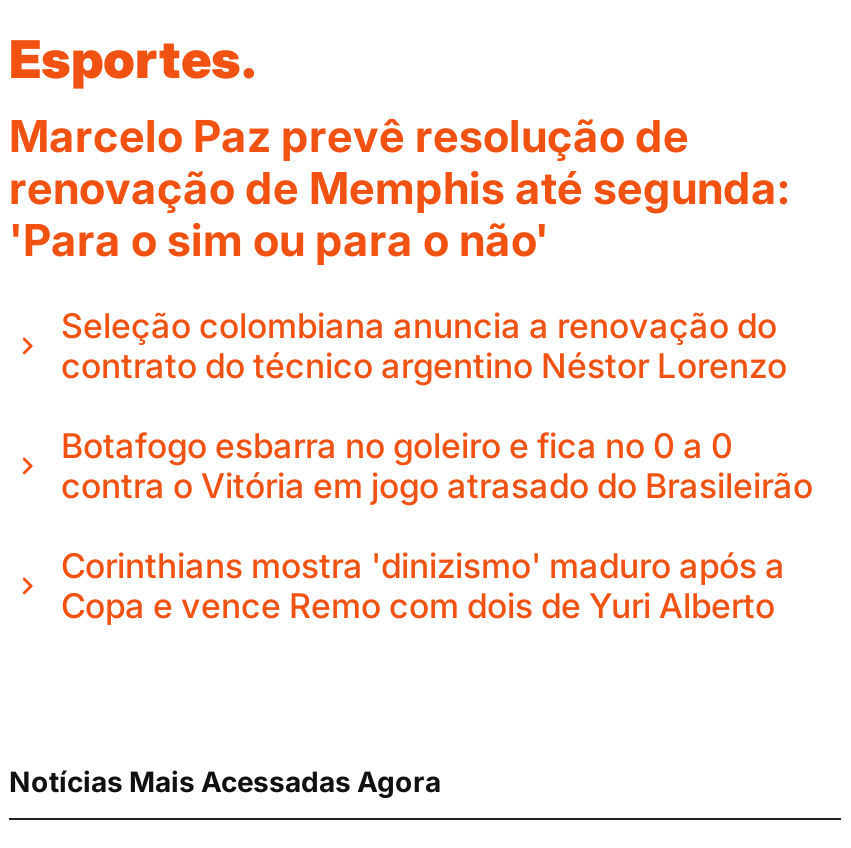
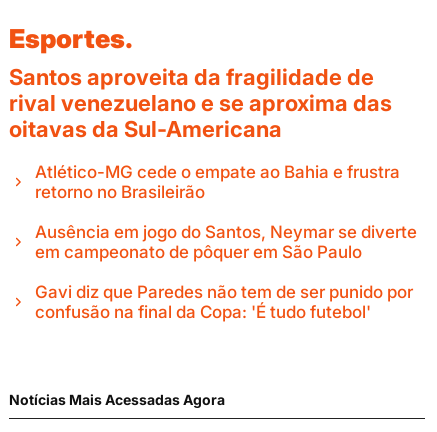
[9,109,789,265] Marcelo Paz prevê resolução de | renovação de Memphis até segunda: | 'Para o sim ou para o não' -> [9,64,392,142] Santos aproveita da fragilidade de | rival venezuelano e se aproxima das | oitavas da Sul-Americana
[61,305,787,385] Seleção colombiana anuncia a renovação do | contrato do técnico argentino Néstor Lorenzo -> [35,162,400,202] Atlético-MG cede o empate ao Bahia e frustra | retorno no Brasileirão
[61,425,813,505] Botafogo esbarra no goleiro e fica no 0 a 0 | contra o Vitória em jogo atrasado do Brasileirão -> [35,222,417,262] Ausência em jogo do Santos, Neymar se diverte | em campeonato de pôquer em São Paulo
[61,545,785,625] Corinthians mostra 'dinizismo' maduro após a | Copa e vence Remo com dois de Yuri Alberto -> [35,282,413,322] Gavi diz que Paredes não tem de ser punido por | confusão na final da Copa: 'É tudo futebol'

